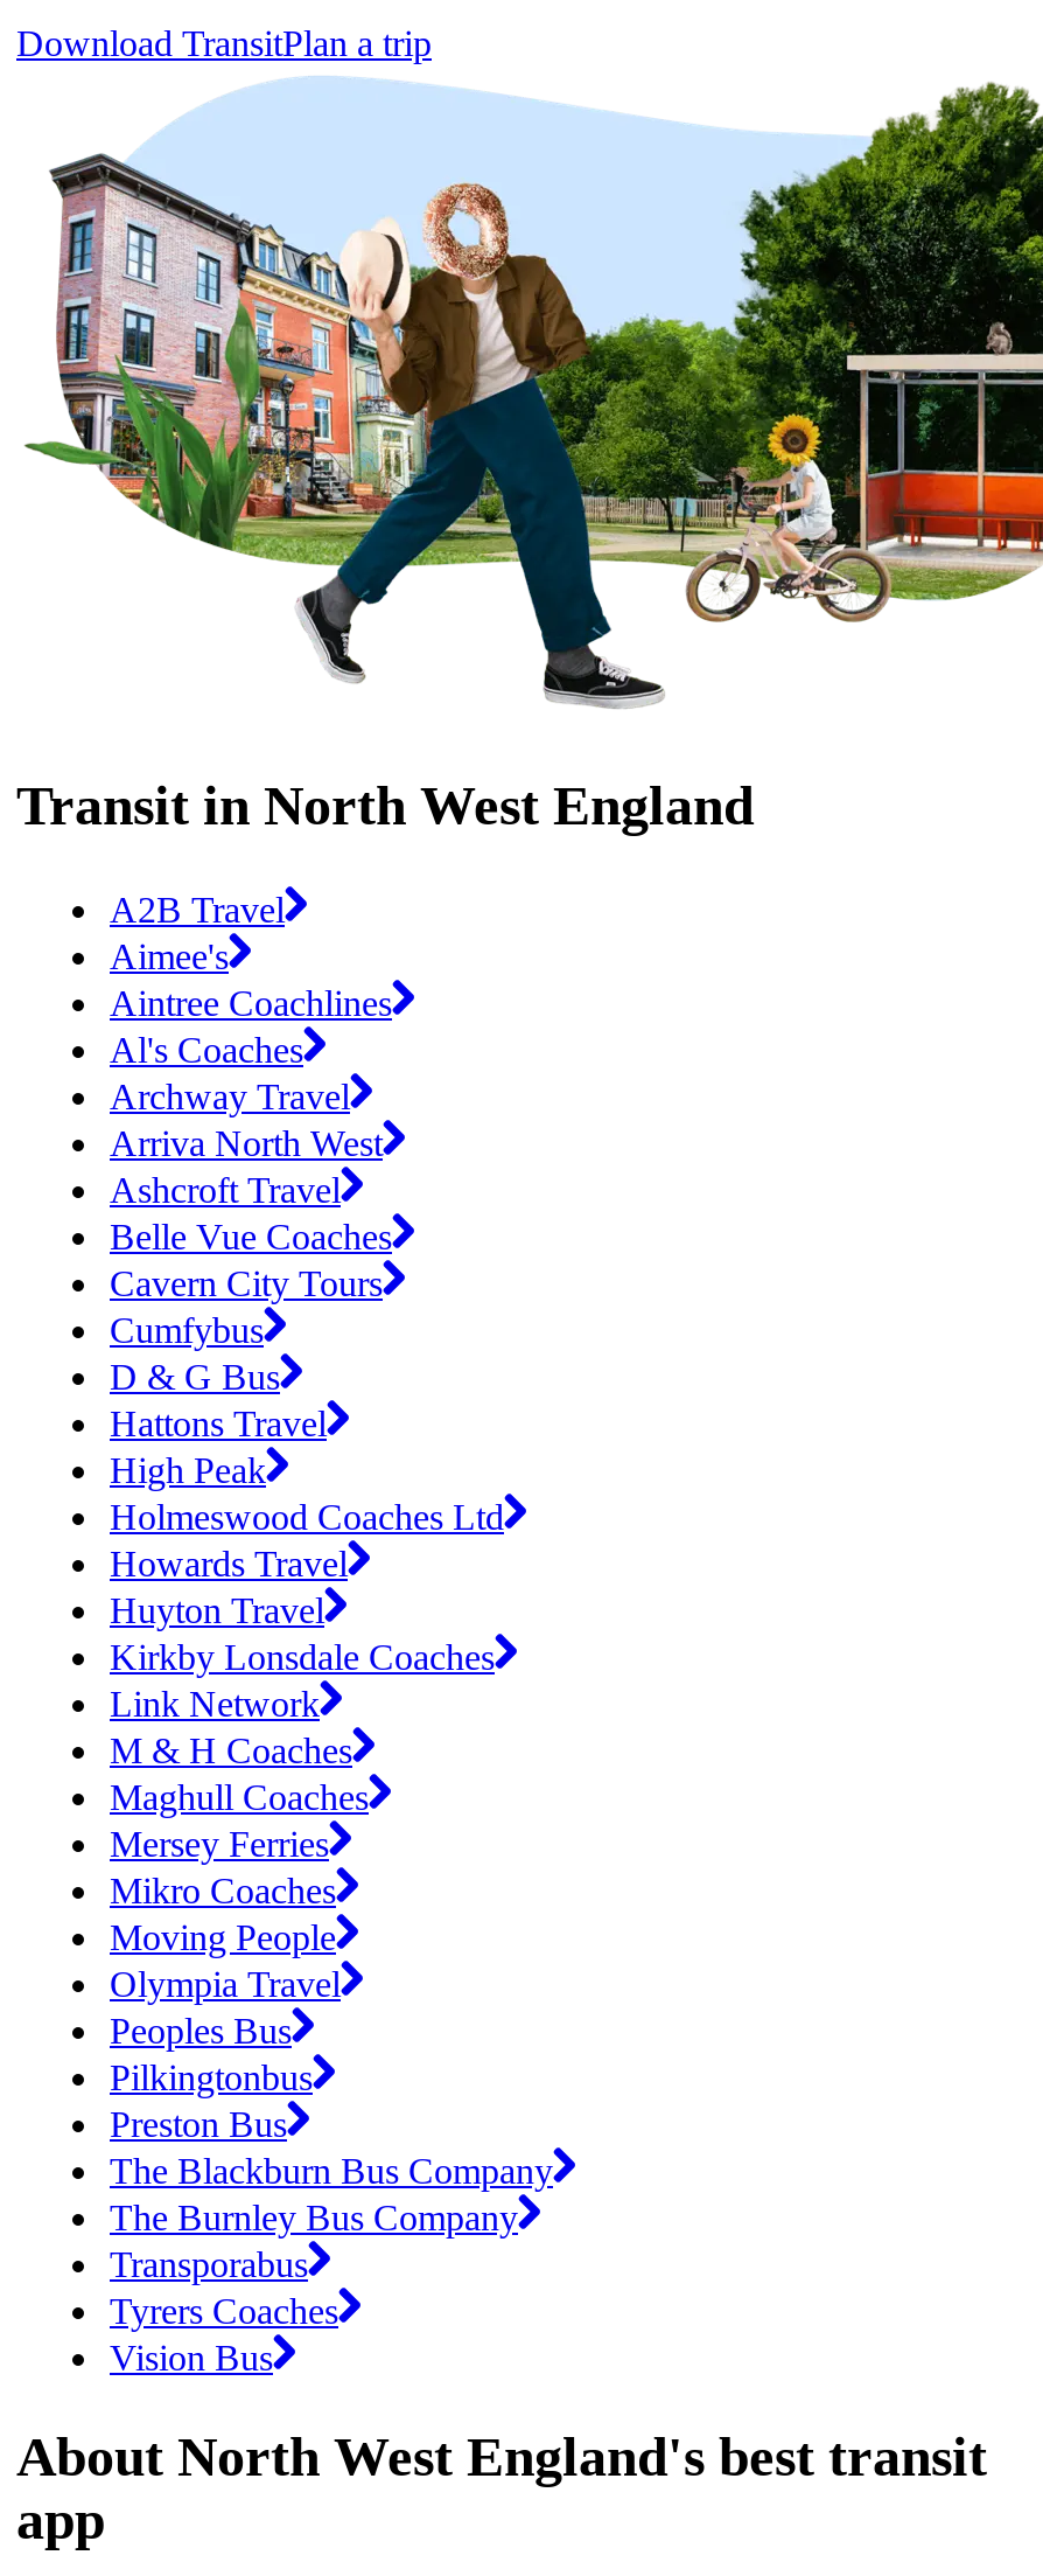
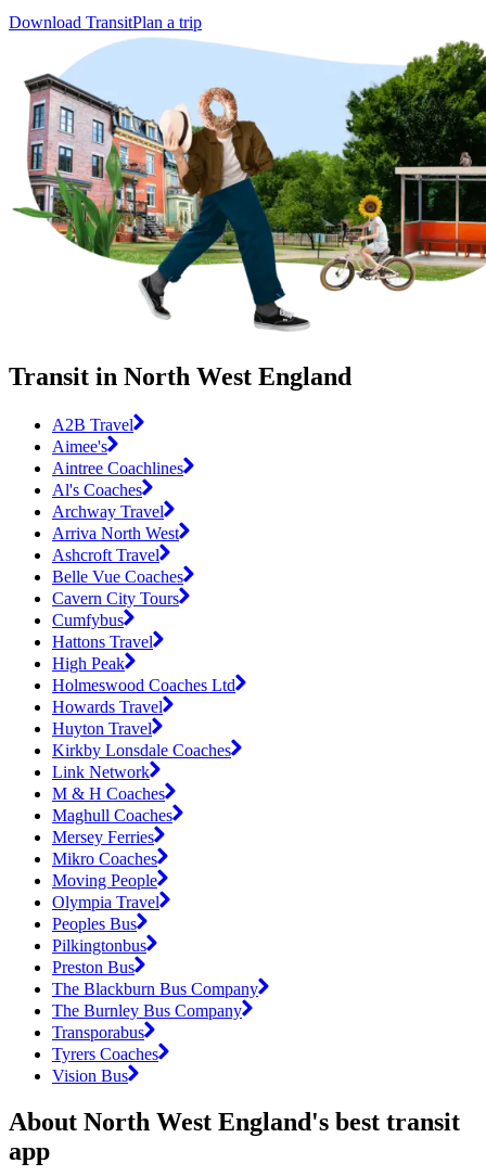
[110,1356,280,1396] D & G Bus -> none

